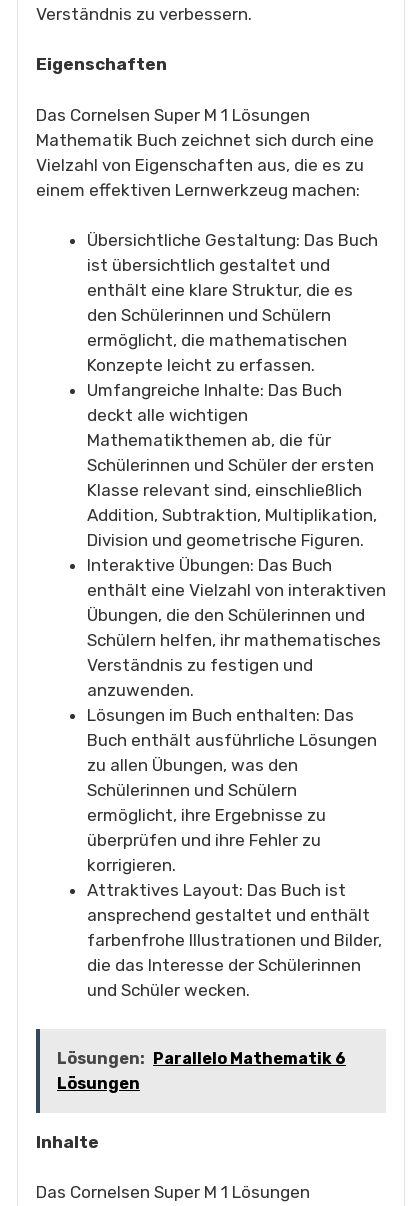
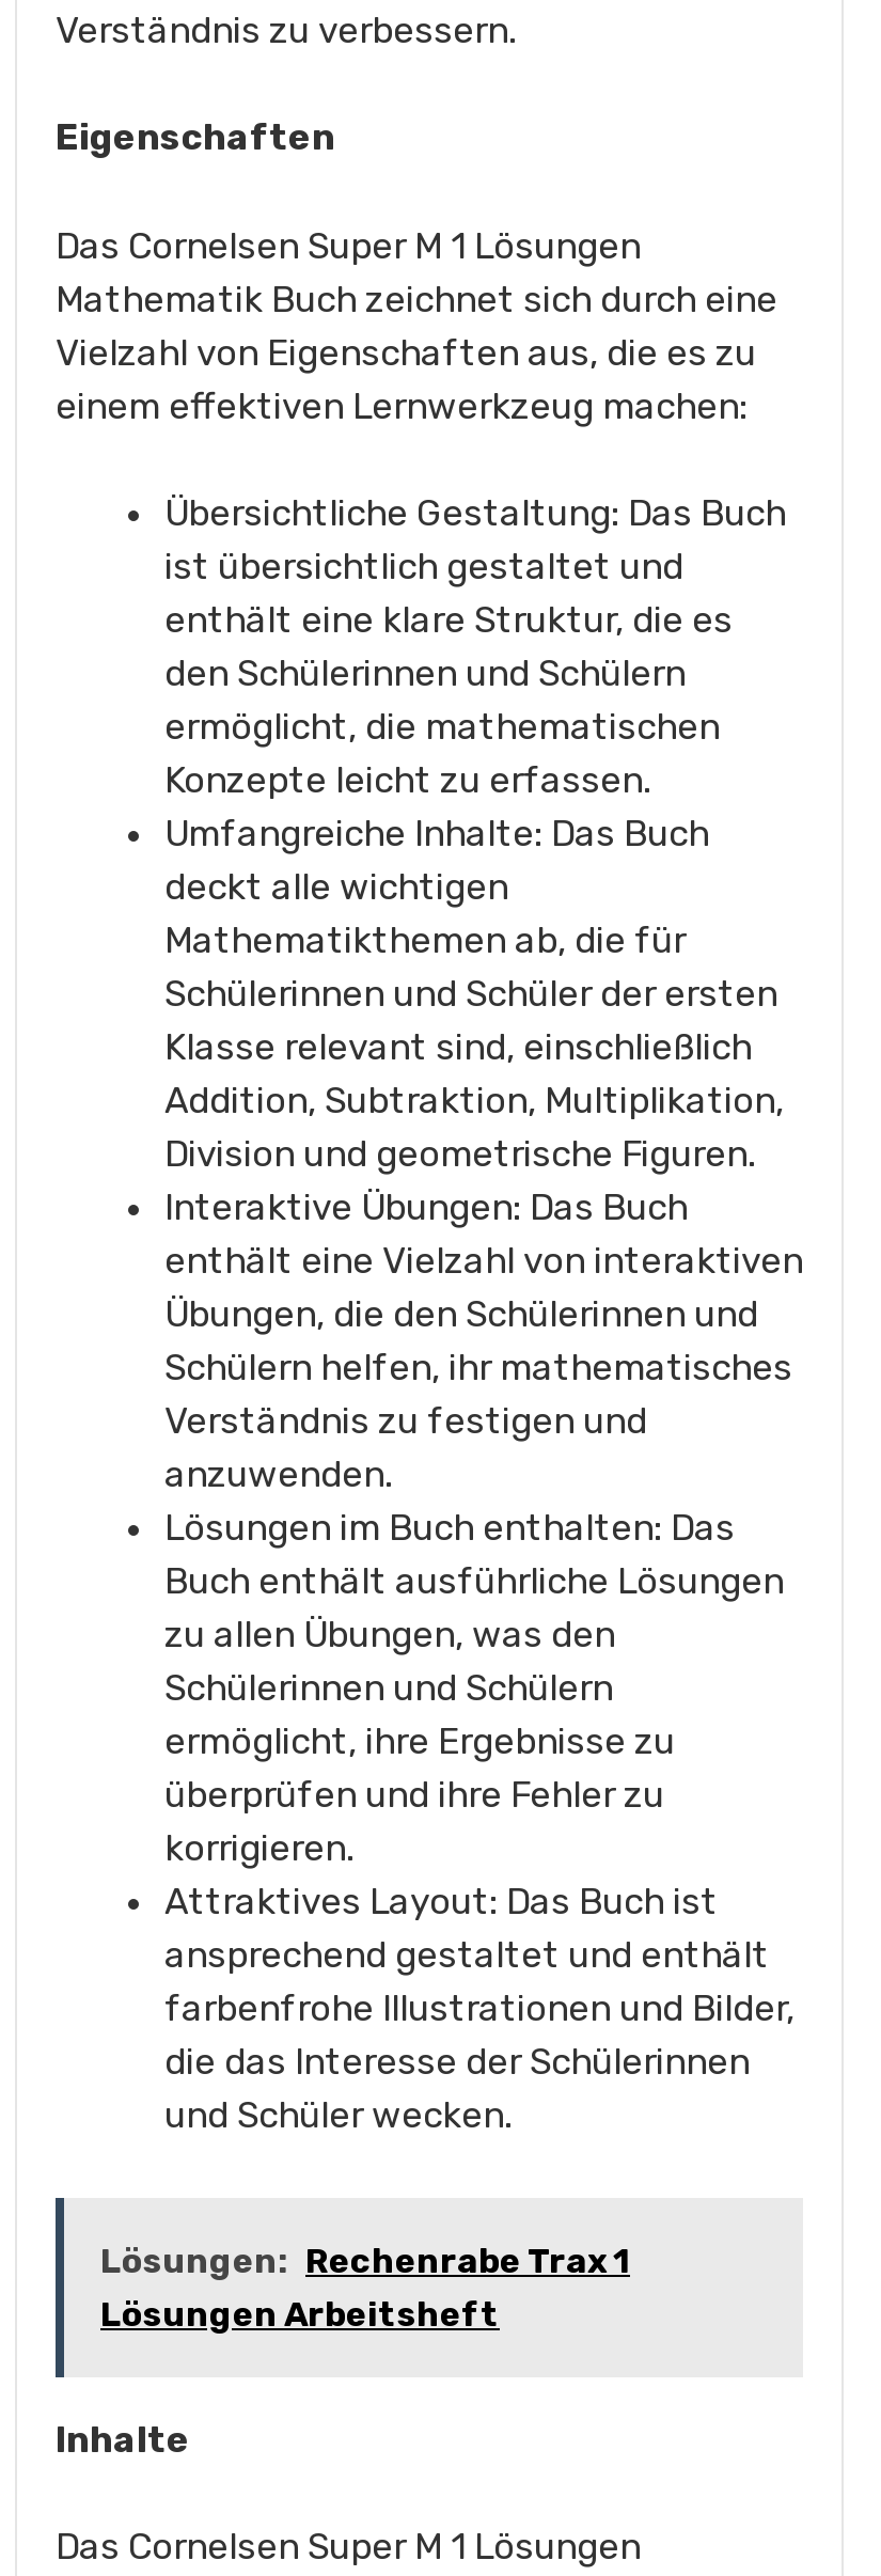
[57,1048,346,1092] Lösungen: Parallelo Mathematik 6 | Lösungen -> [100,2240,630,2334] Lösungen: Rechenrabe Trax 1 | Lösungen Arbeitsheft

